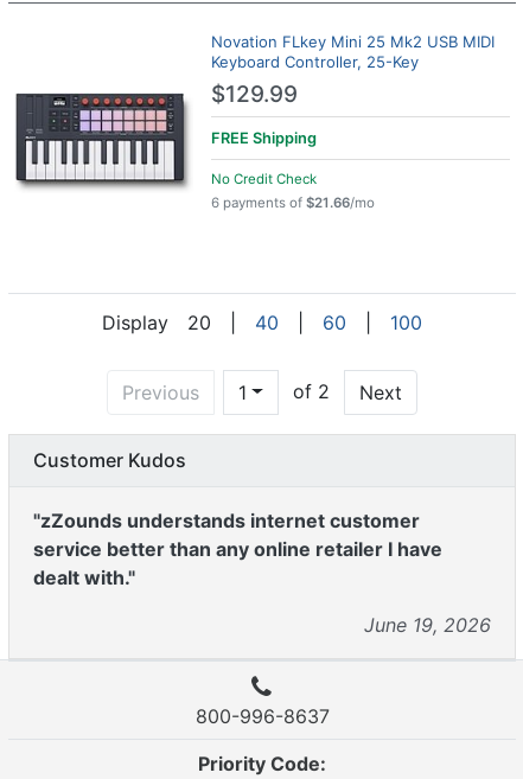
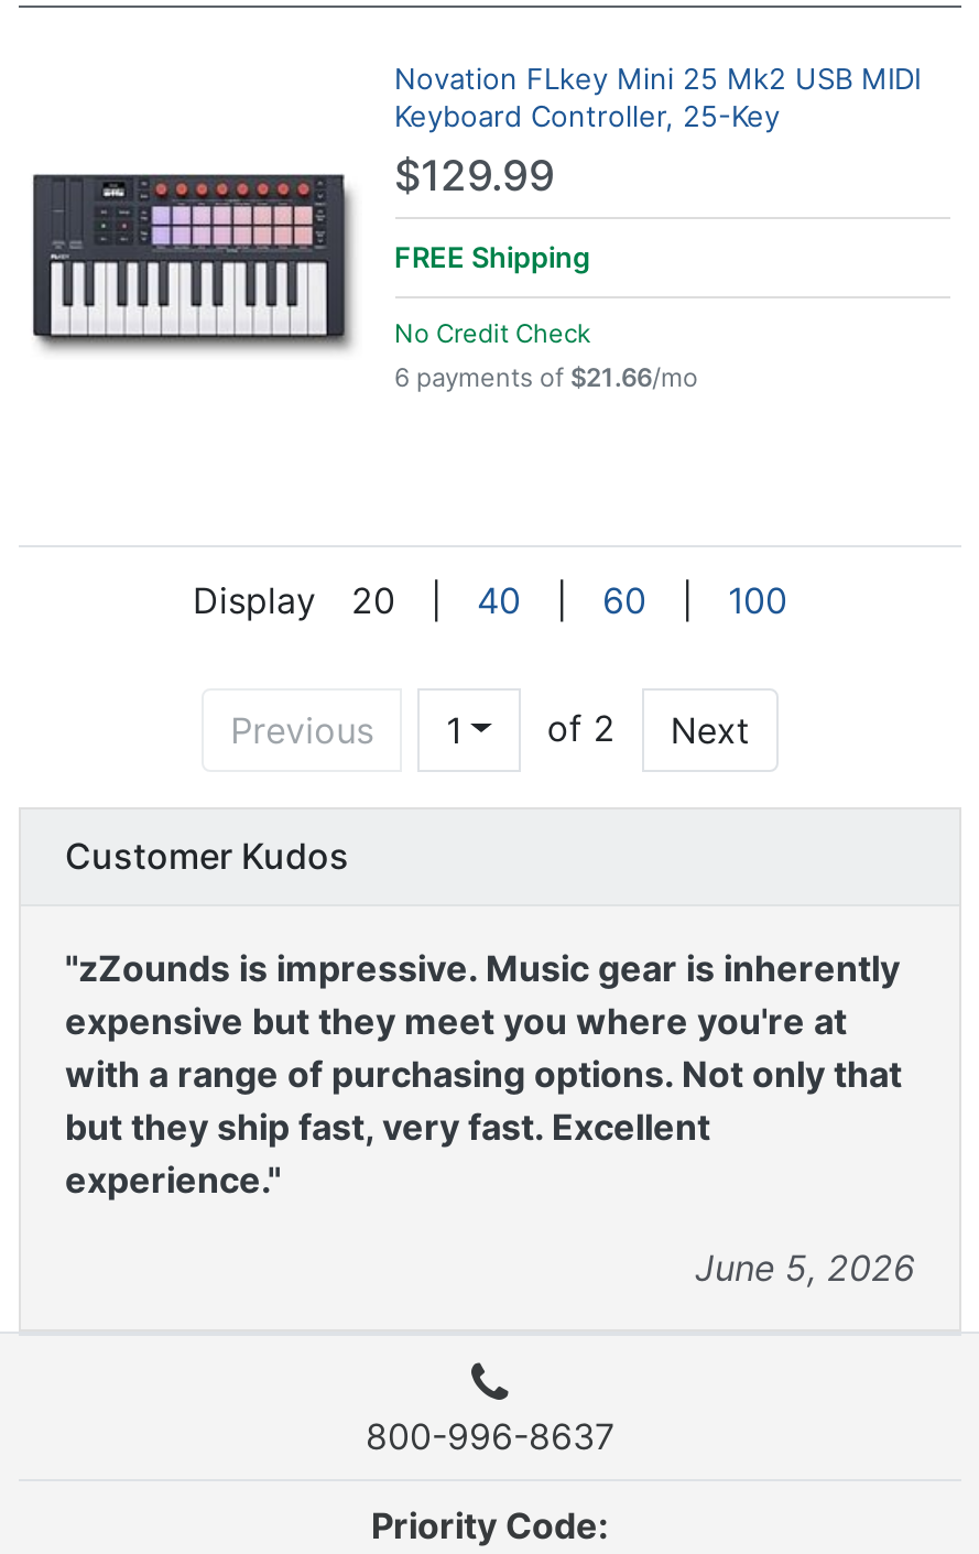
[33,508,442,589] "zZounds understands internet customer | service better than any online retailer I have | dealt with." -> [65,945,902,1201] "zZounds is impressive. Music gear is inherently | expensive but they meet you where you're at | with a range of purchasing options. Not only that | but they ship fast, very fast. Excellent | experience."
[364,613,491,636] June 19, 2026 -> [695,1245,915,1289] June 5, 2026

